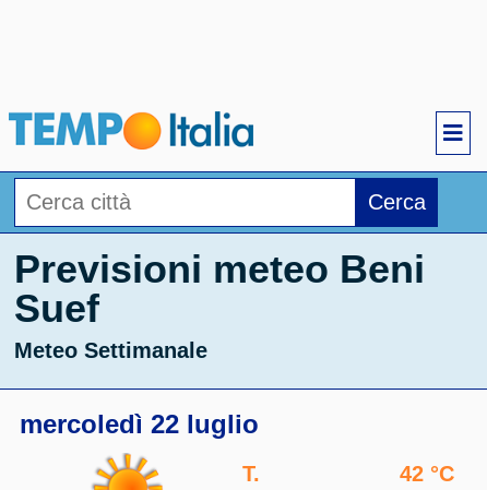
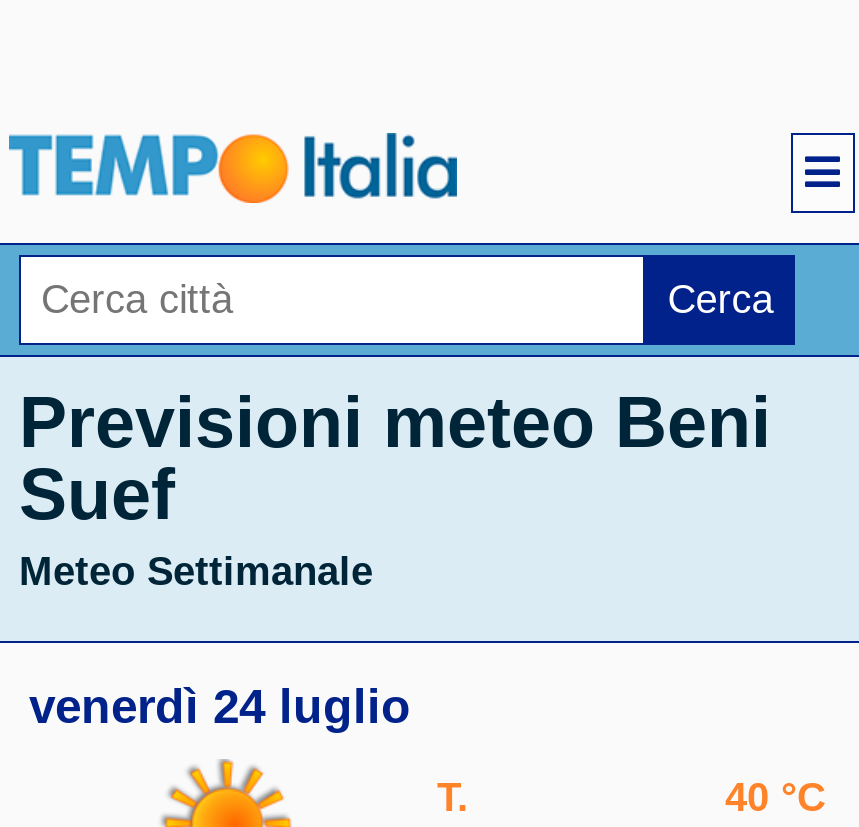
[20,409,259,439] mercoledì 22 luglio -> [29,679,411,733] venerdì 24 luglio
[400,462,454,486] 42 °C -> [725,775,825,819] 40 °C

